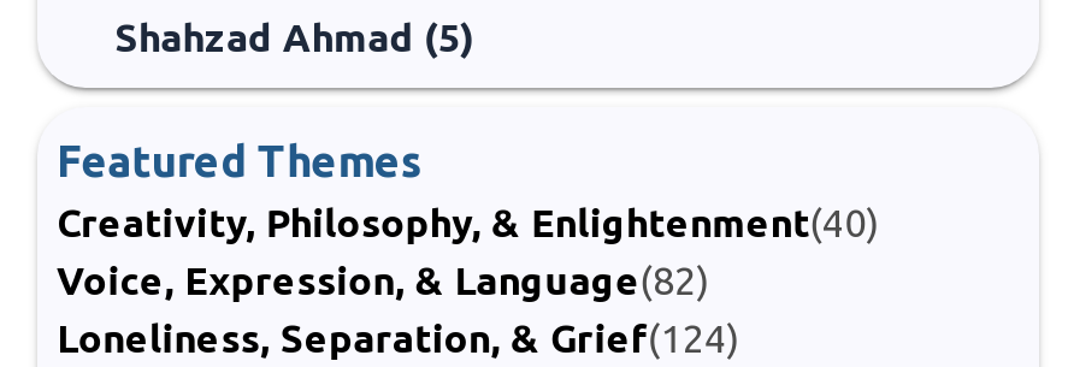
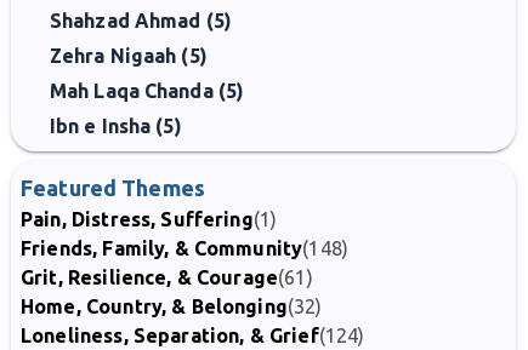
none -> [50,45,244,137] Zehra Nigaah (5) | Mah Laqa Chanda (5) | Ibn e Insha (5)
[57,201,879,302] Creativity, Philosophy, & Enlightenment(40) | Voice, Expression, & Language(82) -> [21,208,348,317] Pain, Distress, Suffering(1) | Friends, Family, & Community(148) | Grit, Resilience, & Courage(61) | Home, Country, & Belonging(32)

